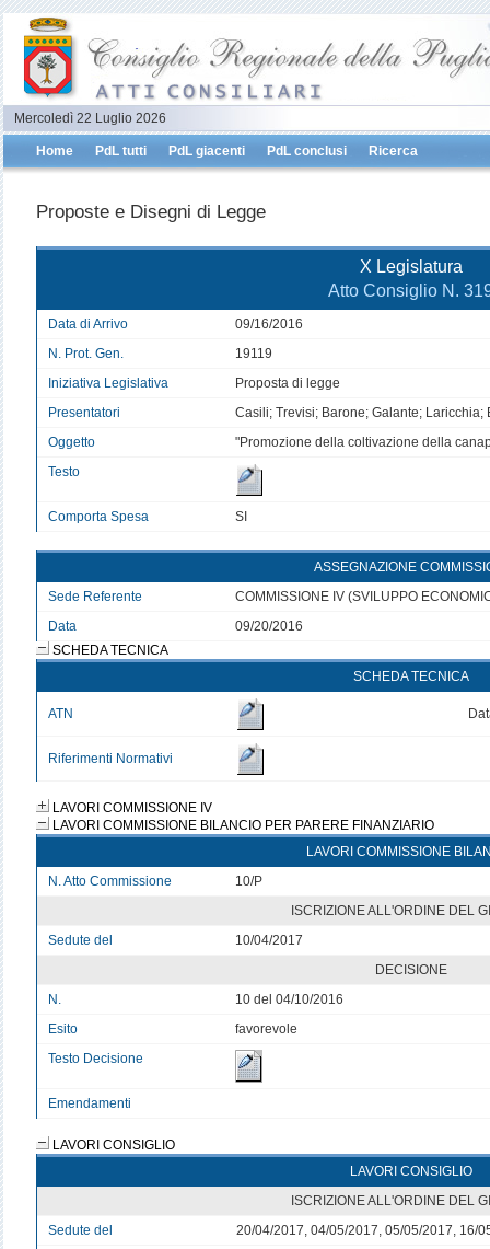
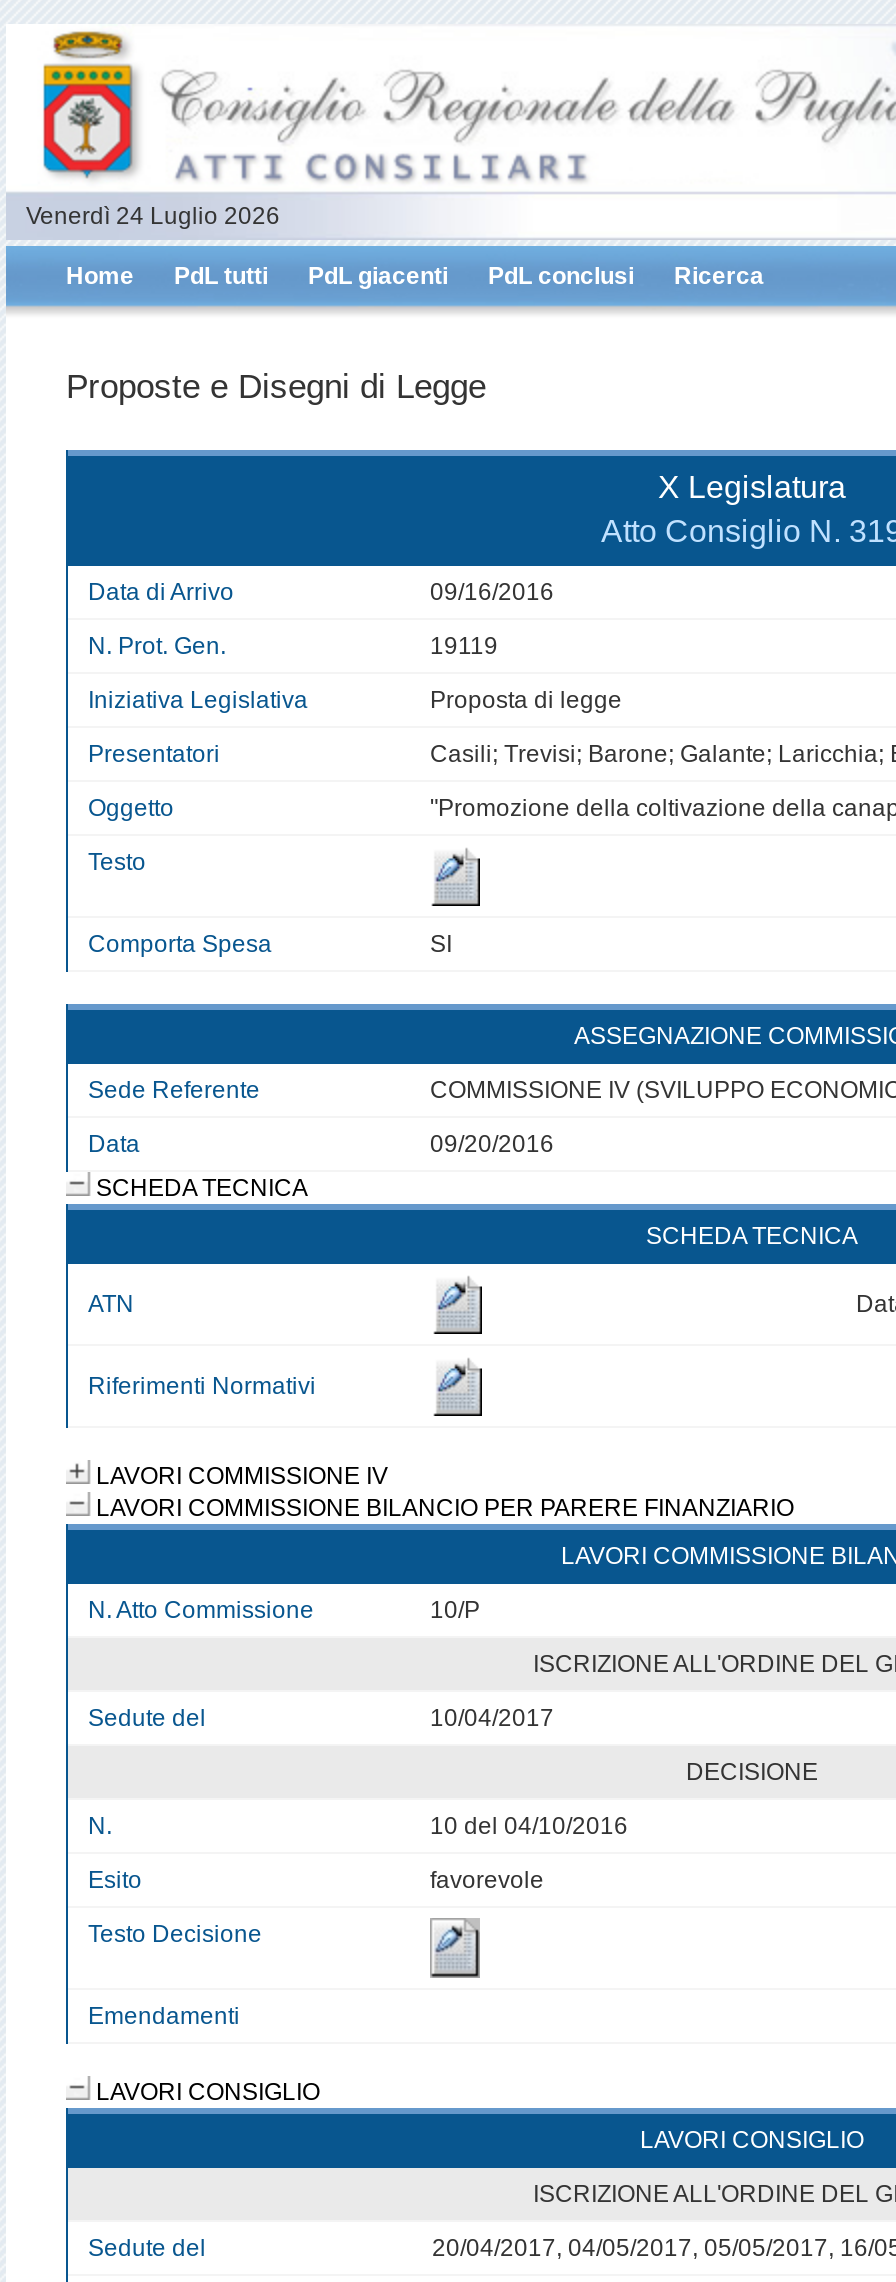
[14,111,166,126] Mercoledì 22 Luglio 2026 -> [26,202,280,230] Venerdì 24 Luglio 2026

